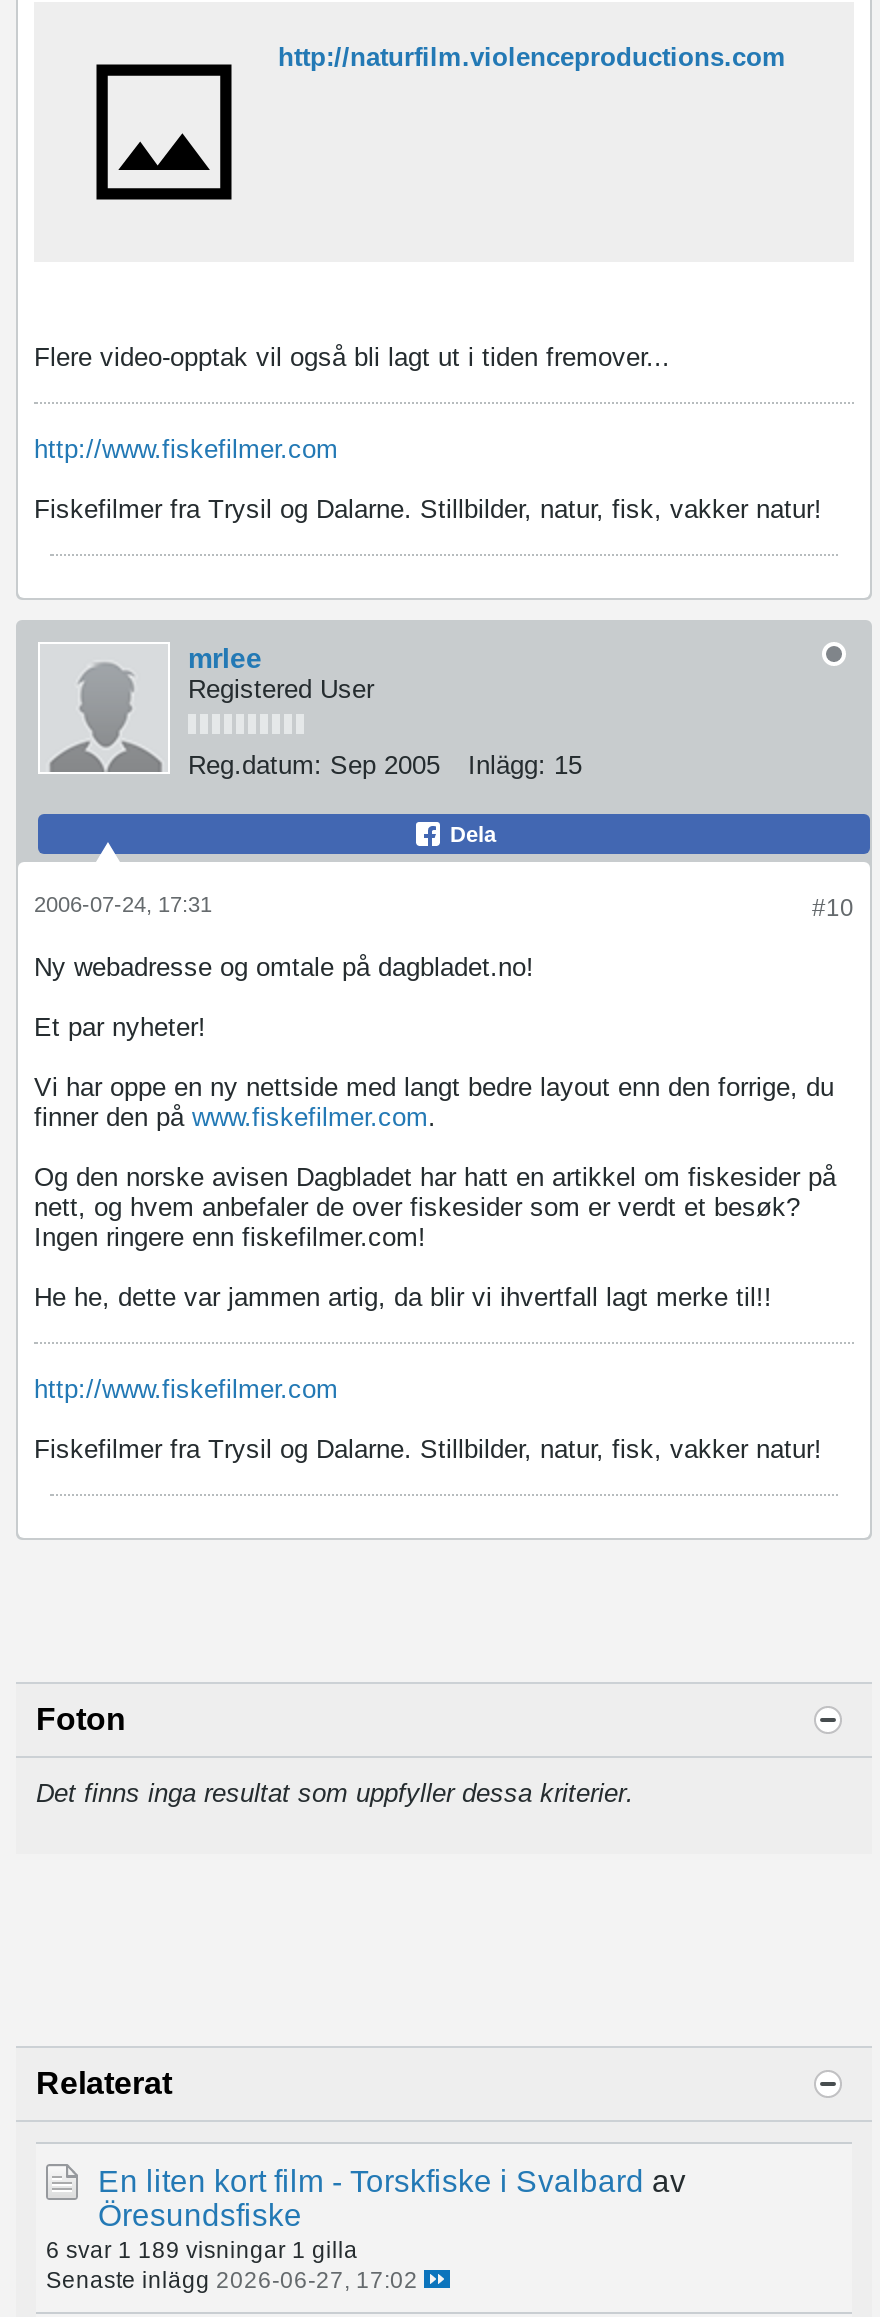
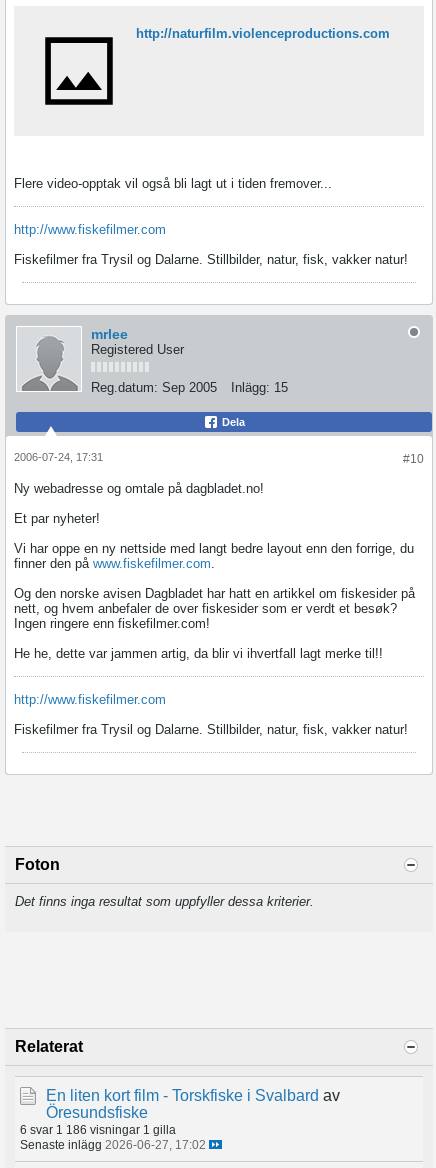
[46,2236,358,2262] 6 svar 1 189 visningar 1 gilla -> [20,1123,176,1136] 6 svar 1 186 visningar 1 gilla

